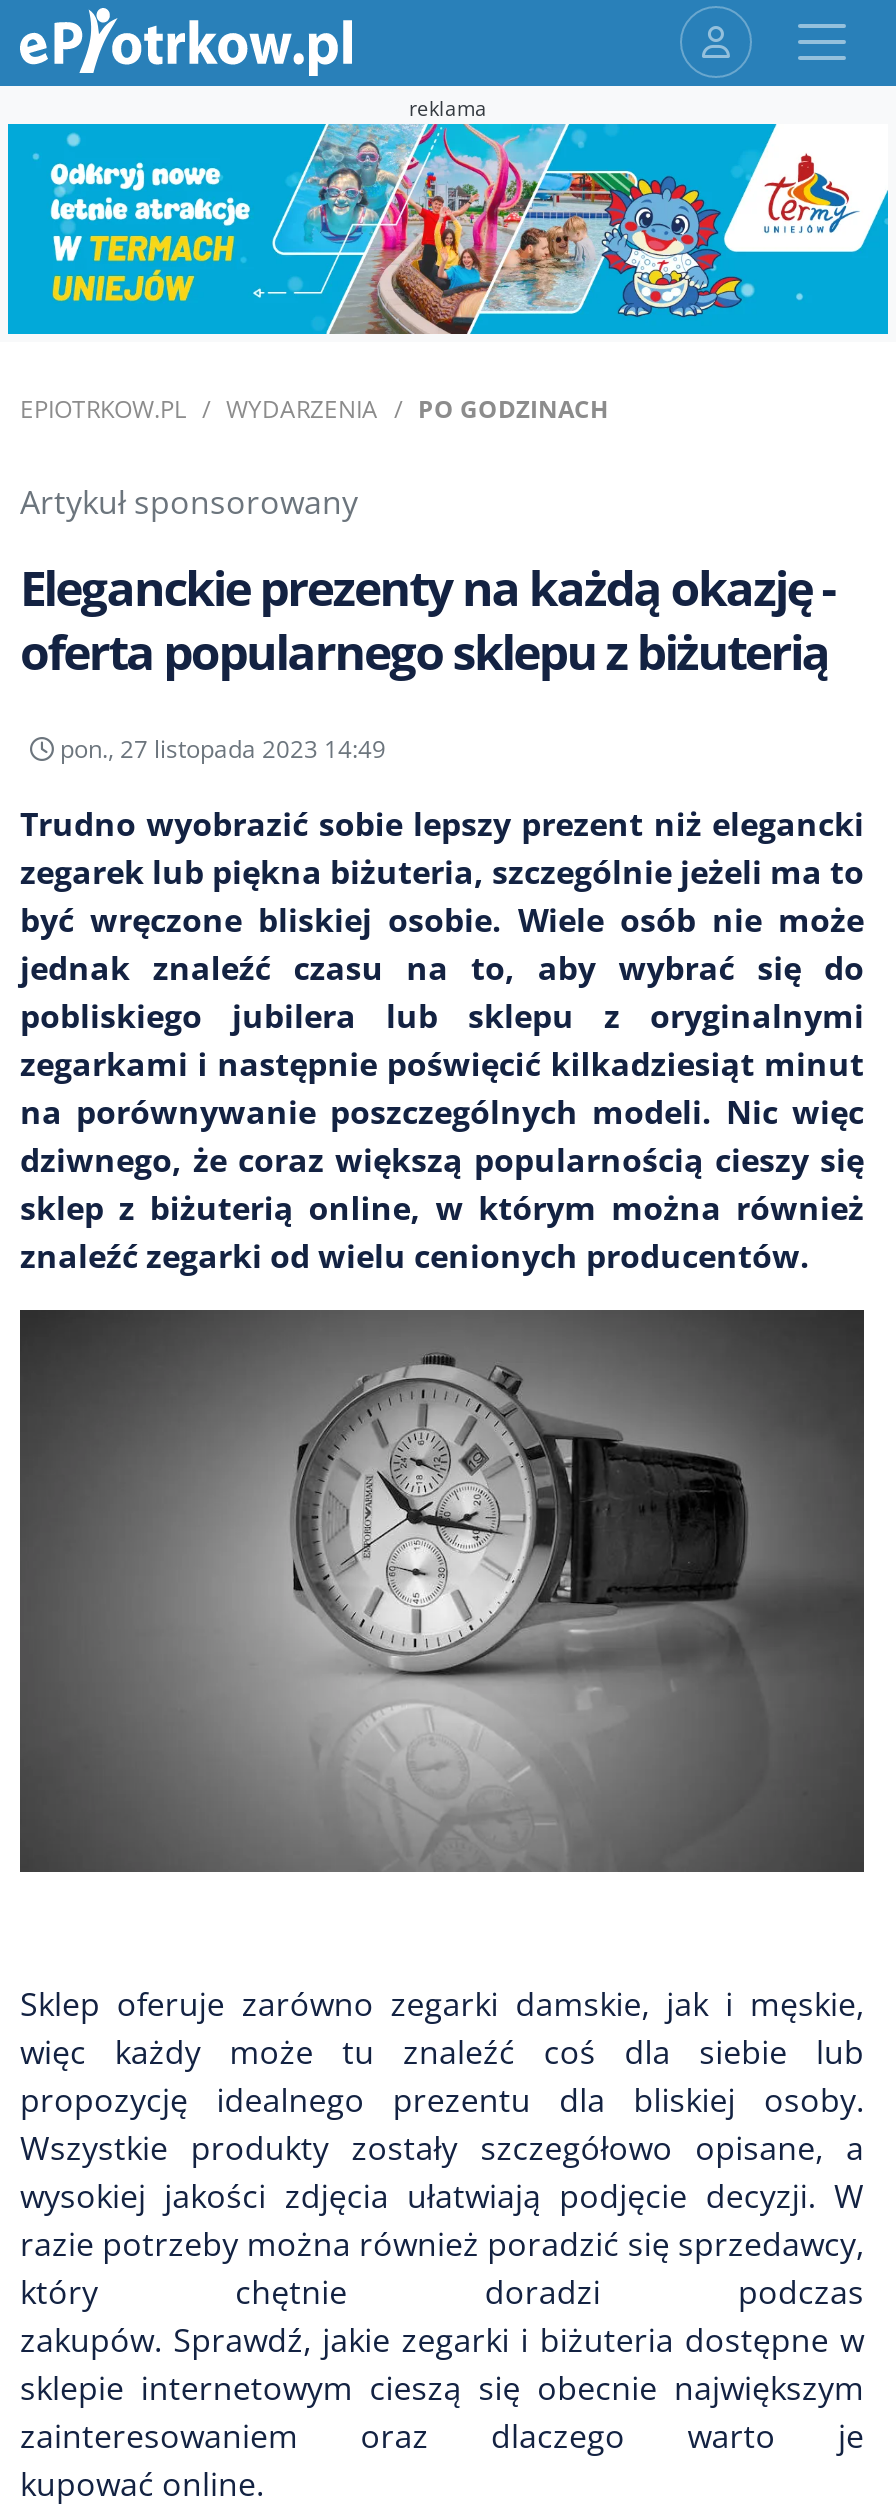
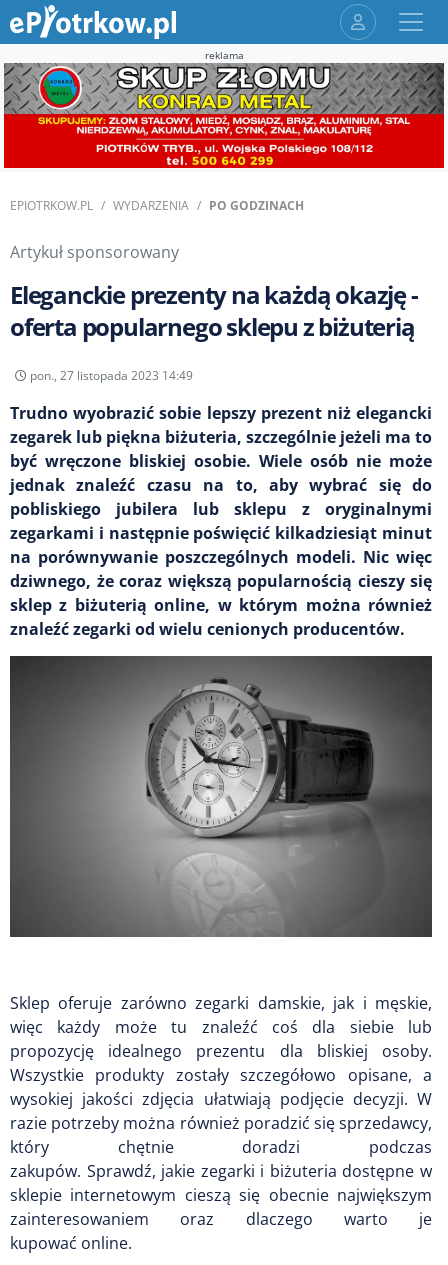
[6,122,890,336] [image] -> [3,62,445,169] [image]

